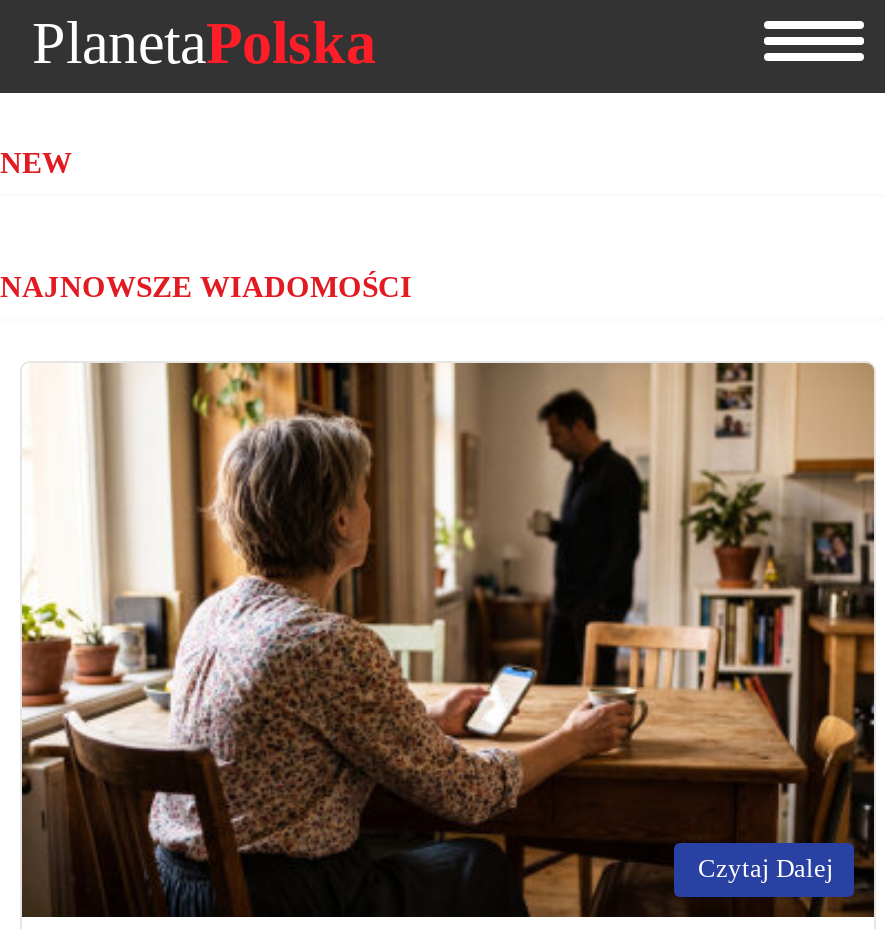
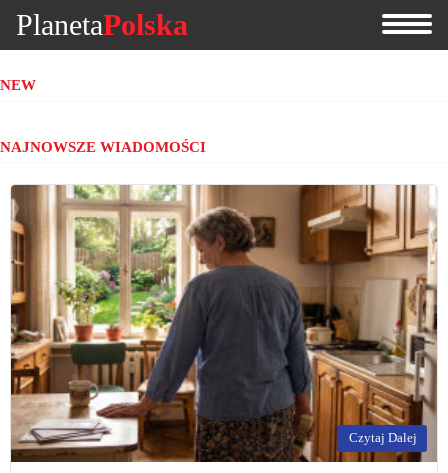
[20,361,876,919] [image] -> [10,184,438,463] [image]

